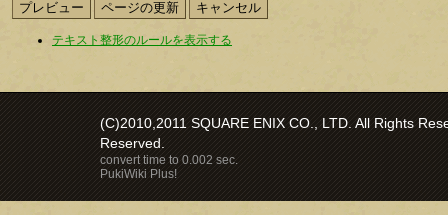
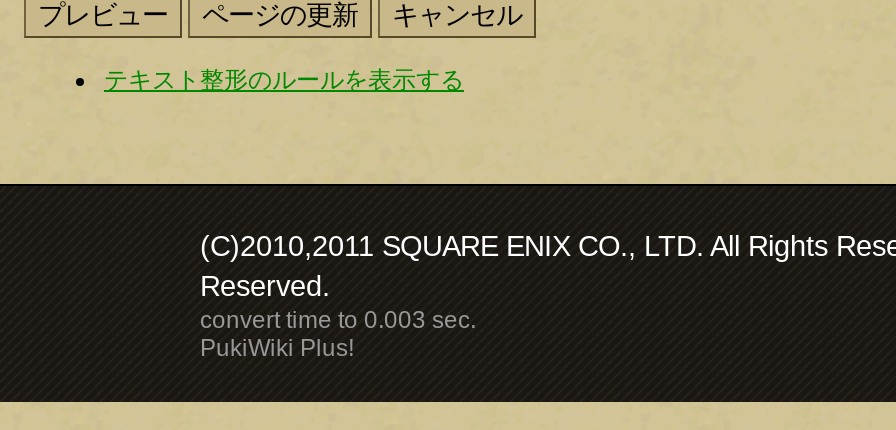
[100,153,238,167] convert time to 0.002 sec. -> [200,306,476,334] convert time to 0.003 sec.

